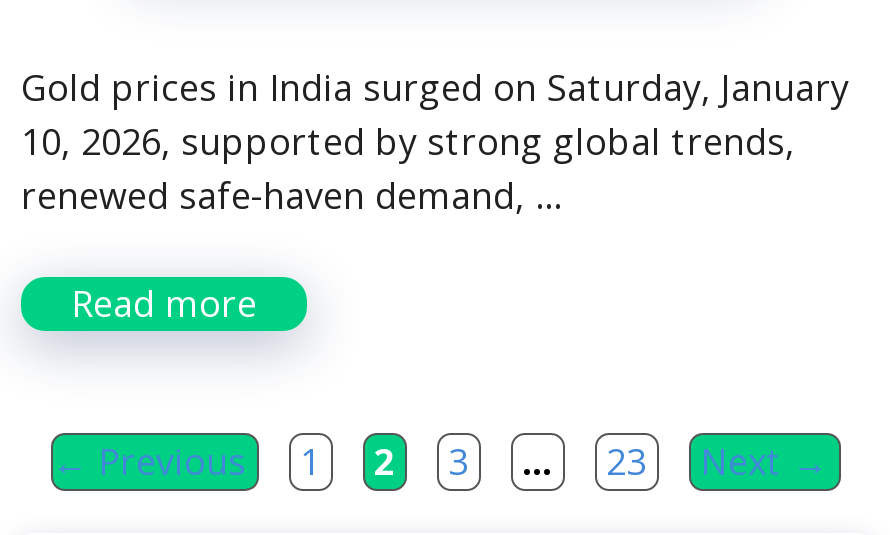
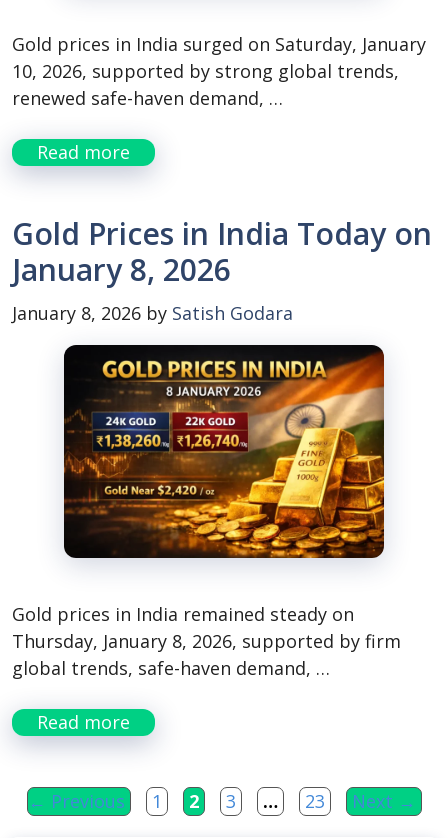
none -> [12,213,432,325] Gold Prices in India Today on | January 8, 2026 | January 8, 2026 by Satish Godara
none -> [12,602,401,734] Gold prices in India remained steady on | Thursday, January 8, 2026, supported by firm | global trends, safe-haven demand, … | Read more
none -> [63,344,385,559] [image]

